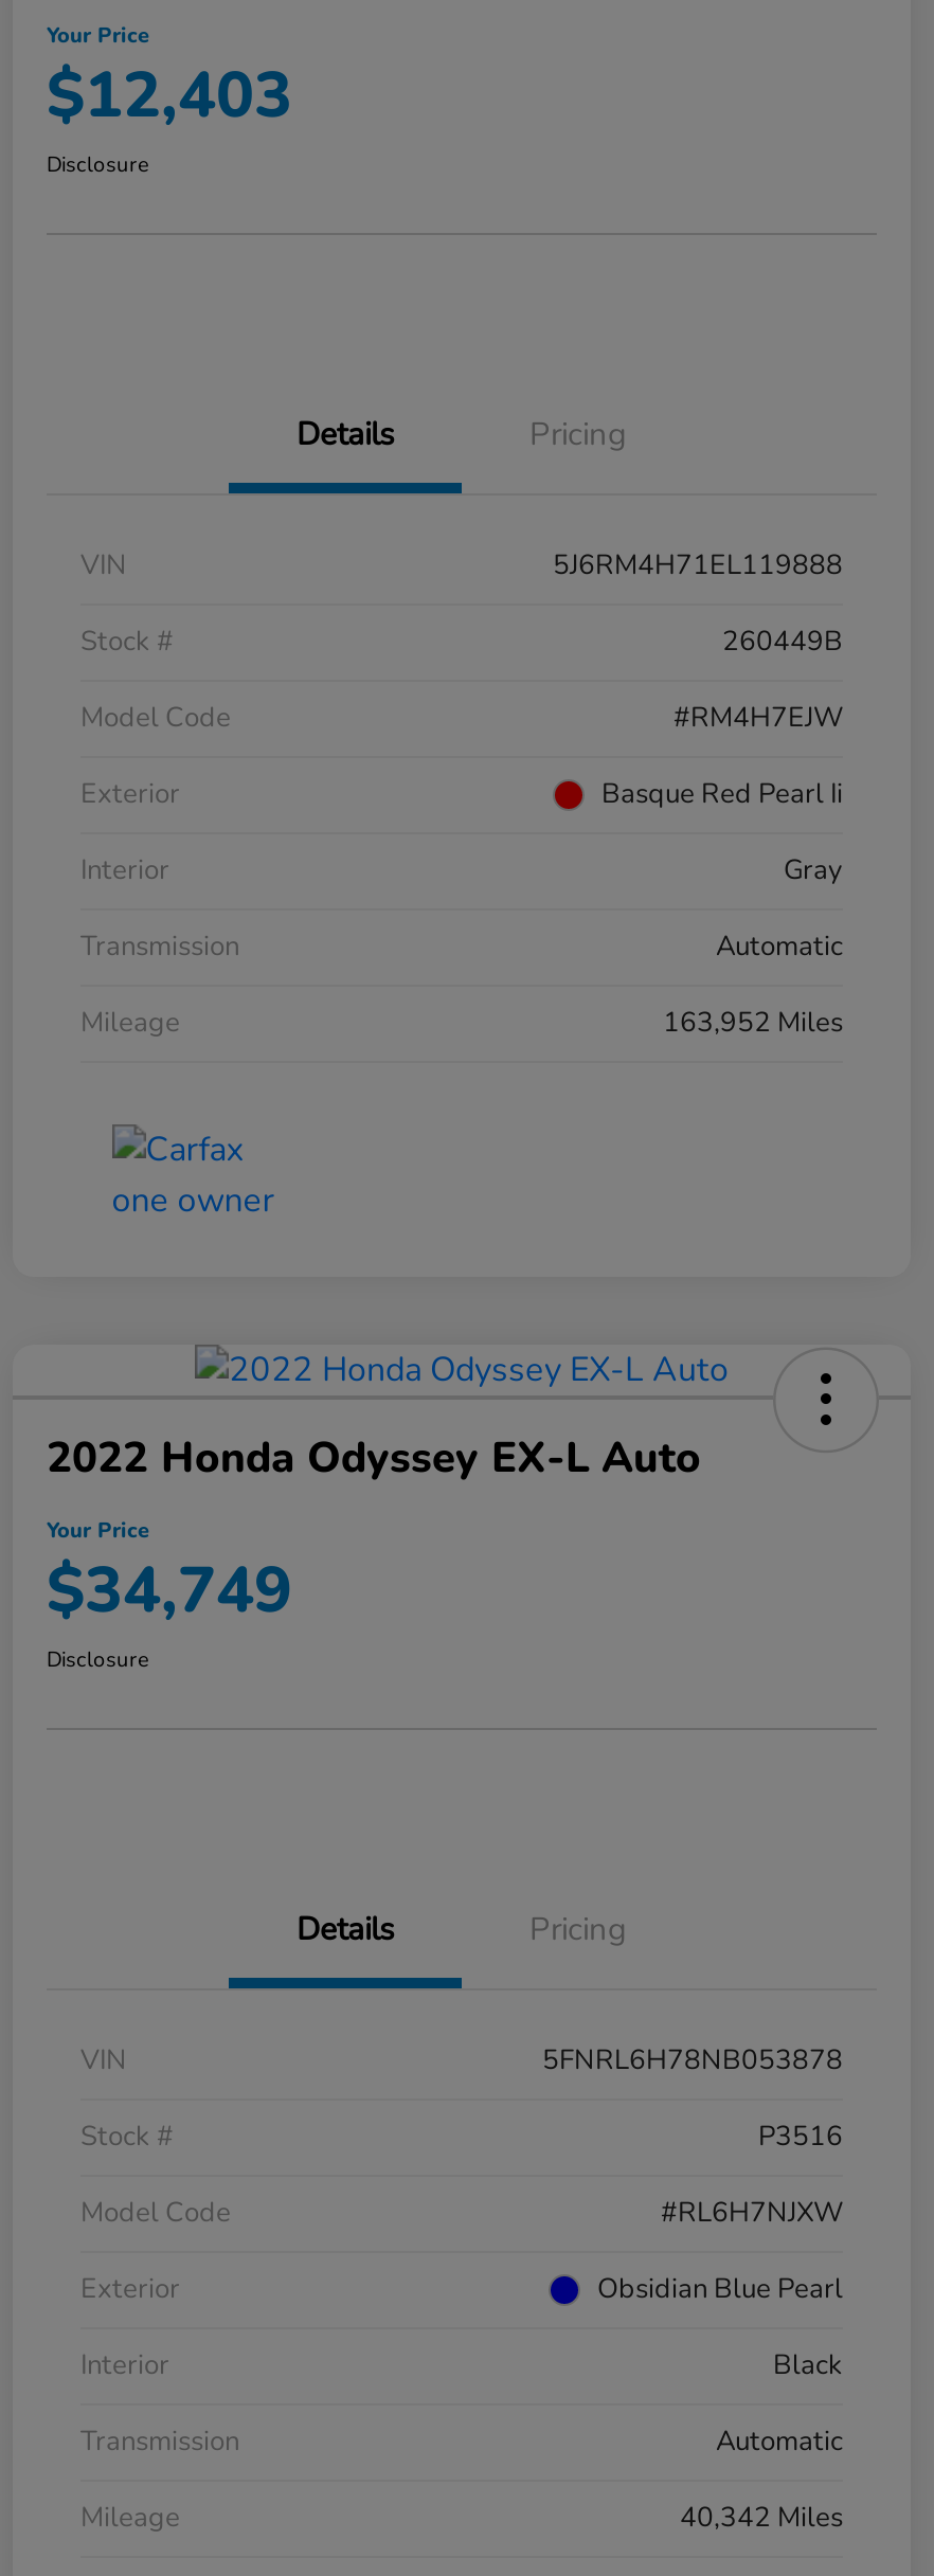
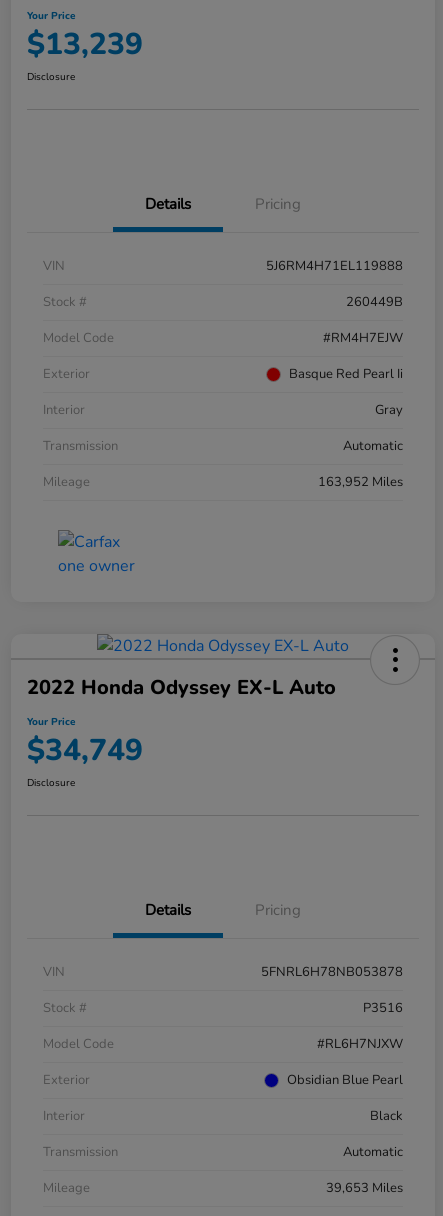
[47,53,292,140] $12,403 -> [27,24,143,65] $13,239
[680,2499,843,2537] 40,342 Miles -> [326,1179,403,1197] 39,653 Miles

